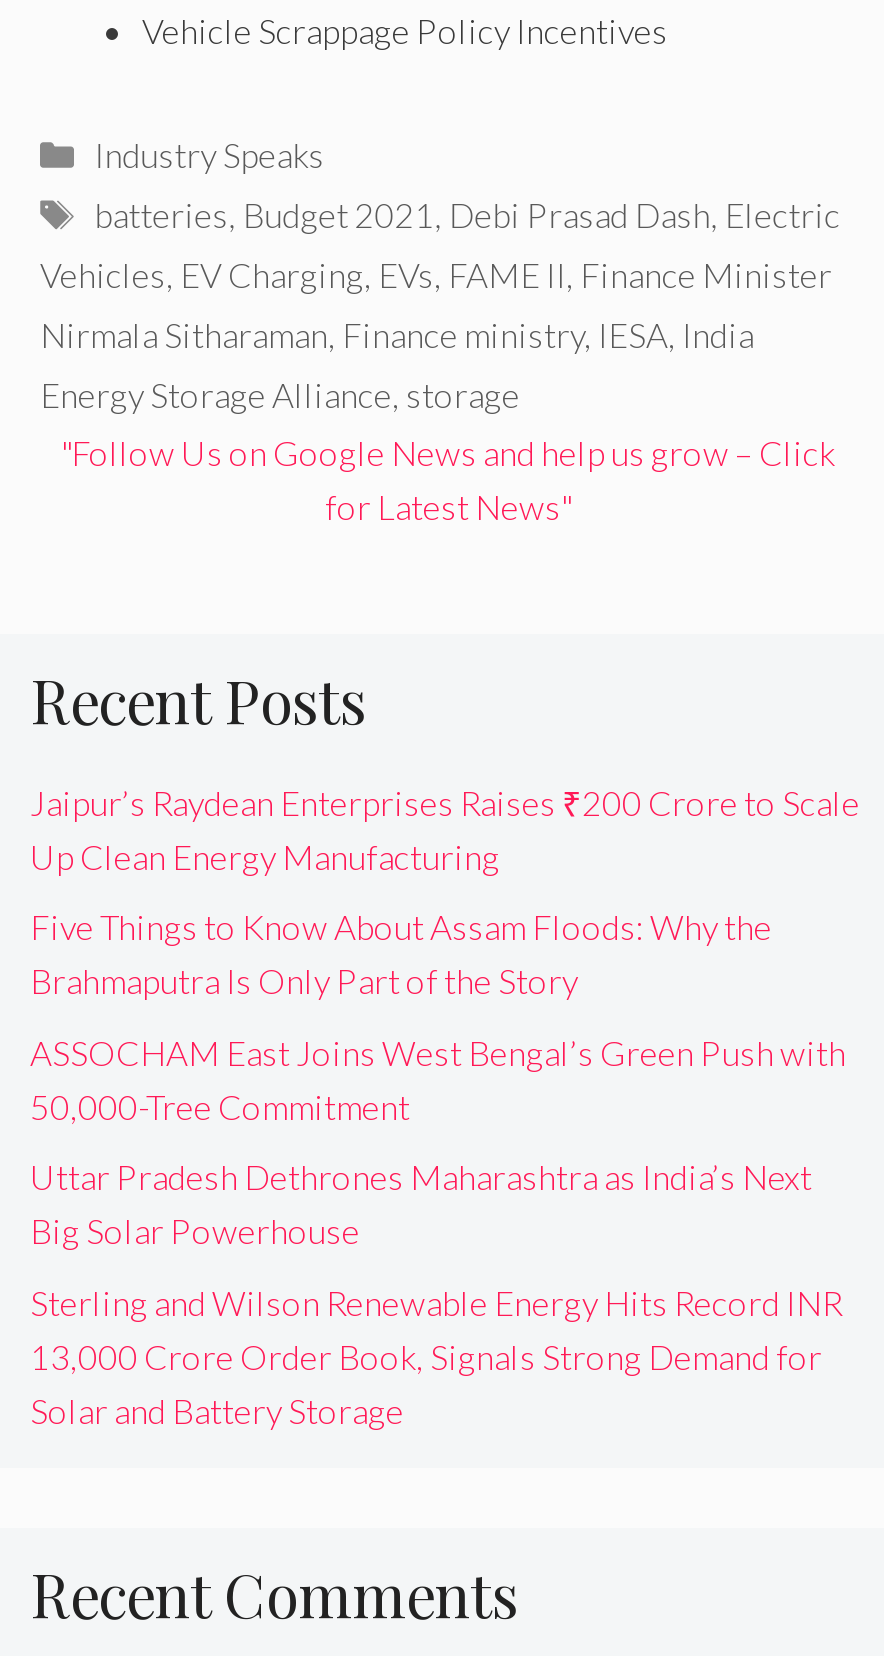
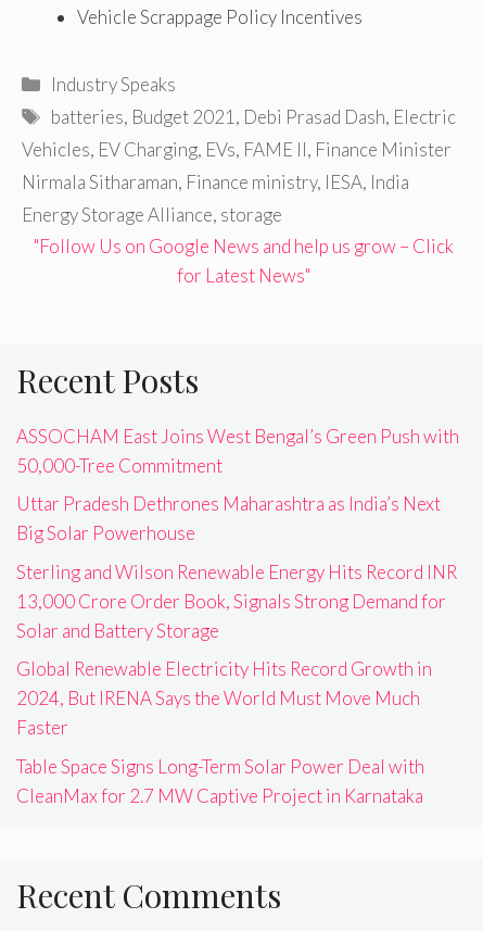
[30,782,860,1003] Jaipur’s Raydean Enterprises Raises ₹200 Crore to Scale | Up Clean Energy Manufacturing | Five Things to Know About Assam Floods: Why the | Brahmaputra Is Only Part of the Story -> none
moved [30,1032,846,1432] -> [16,425,459,642]: ASSOCHAM East Joins West Bengal’s Green Push with | 50,000-Tree Commitment | Uttar Pradesh Dethrones Maharashtra as India’s Next | Big Solar Powerhouse | Sterling and Wilson Renewable Energy Hits Record INR | 13,000 Crore Order Book, Signals Strong Demand for | Solar and Battery Storage
none -> [16,658,432,807] Global Renewable Electricity Hits Record Growth in | 2024, But IRENA Says the World Must Move Much | Faster | Table Space Signs Long-Term Solar Power Deal with | CleanMax for 2.7 MW Captive Project in Karnataka

